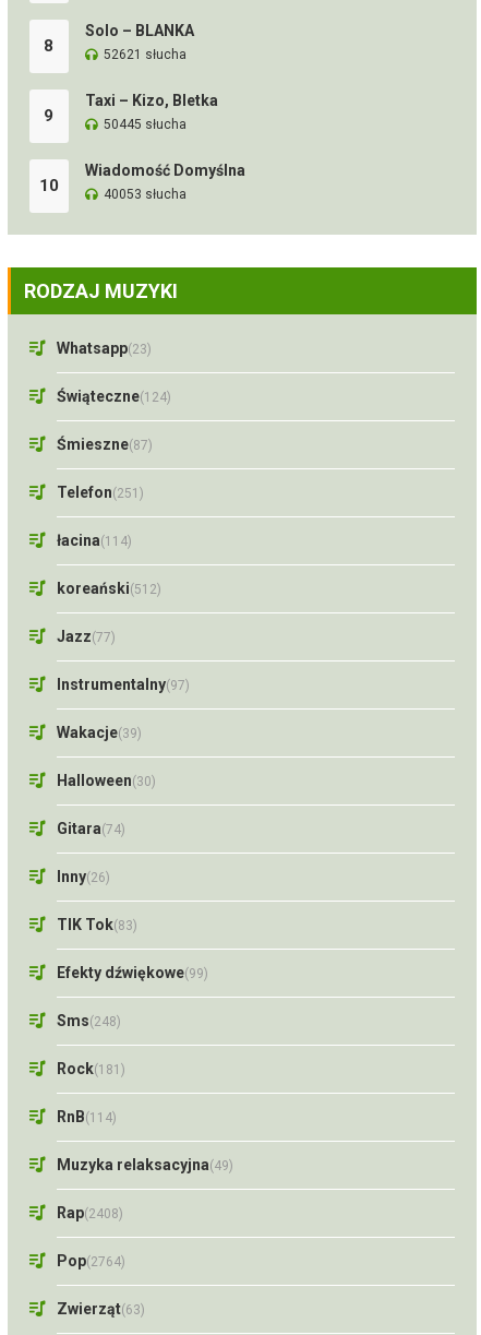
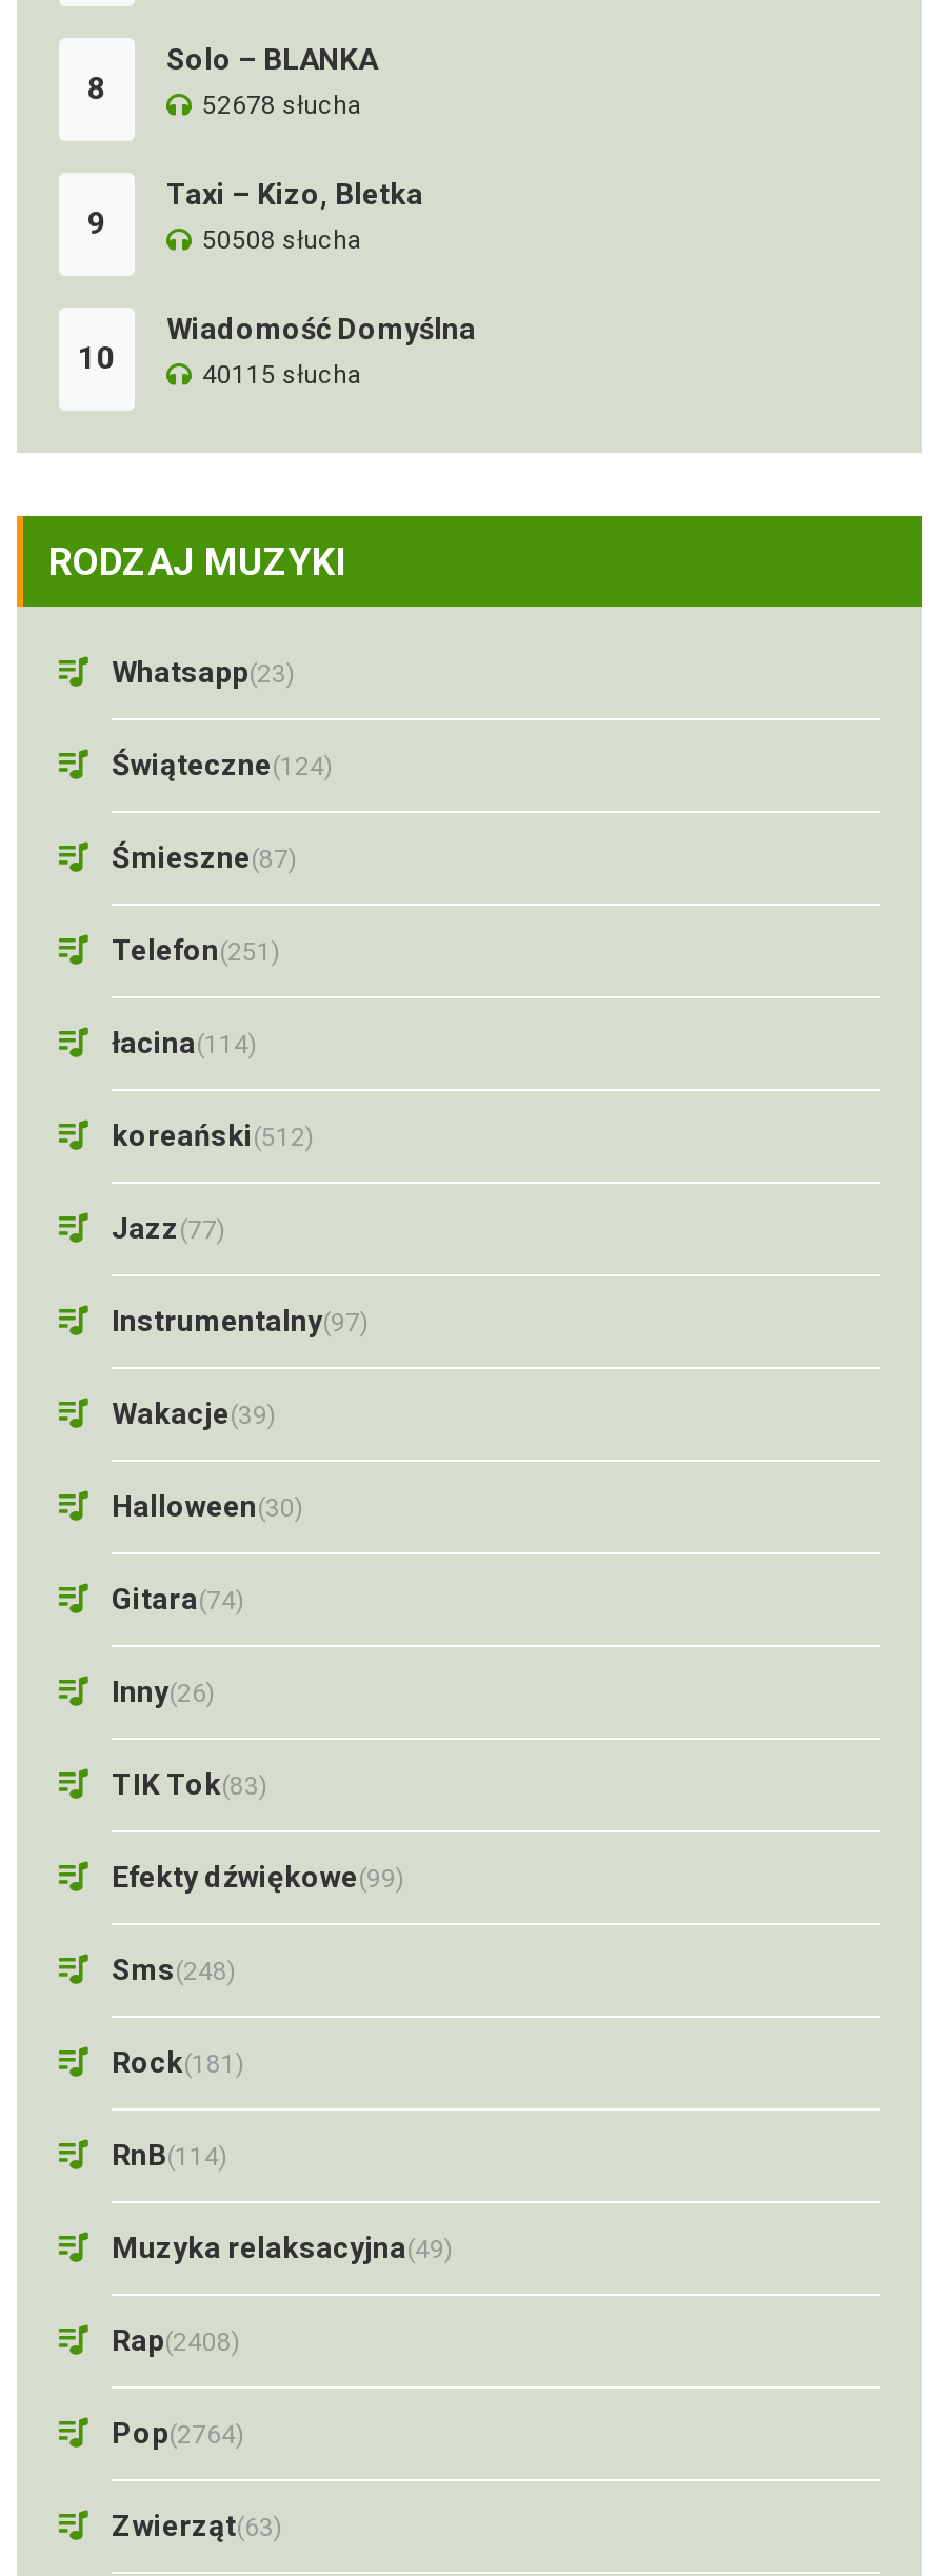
[104,47,187,62] 52621 słucha -> [202,91,362,120] 52678 słucha
[104,117,187,132] 50445 słucha -> [202,225,362,255] 50508 słucha
[104,187,187,202] 40053 słucha -> [202,360,362,390] 40115 słucha

